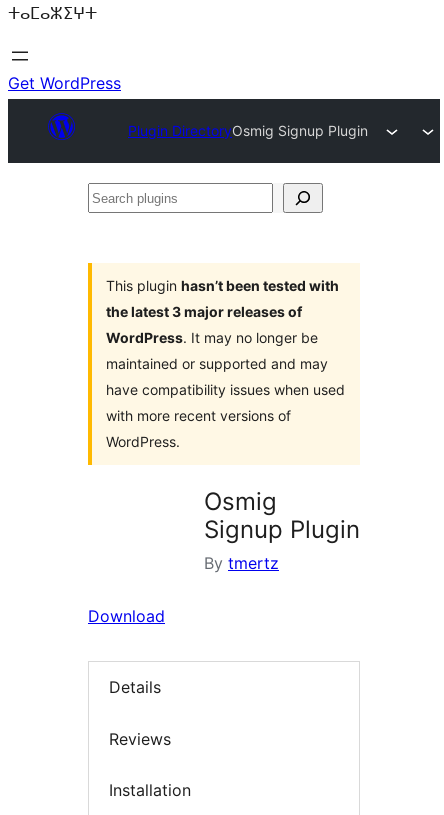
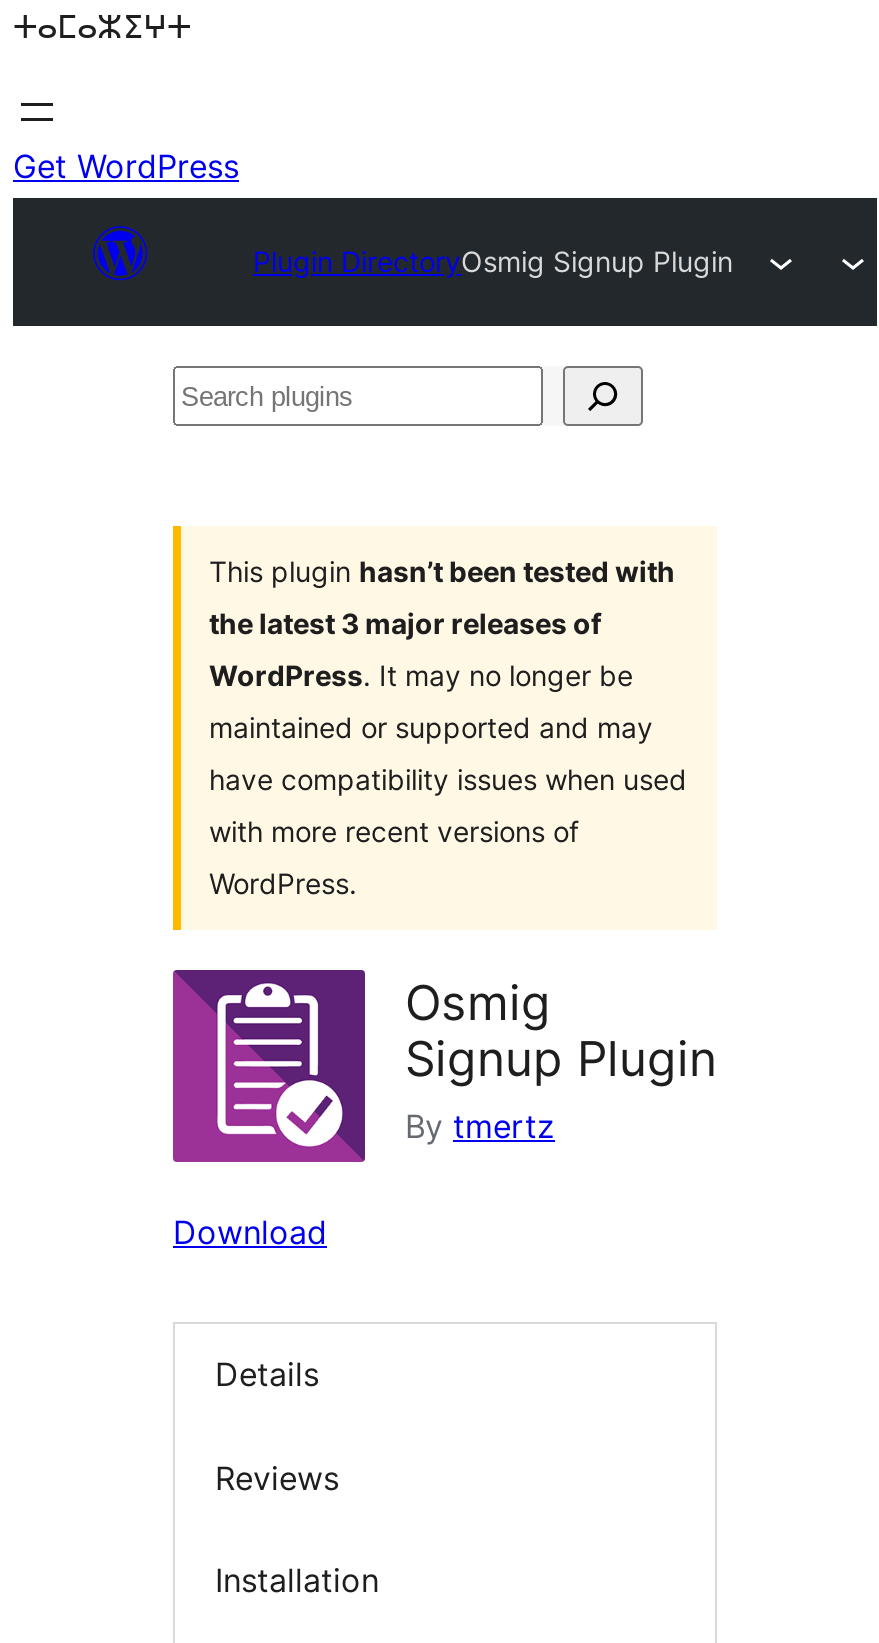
none -> [171,968,367,1164] [image]

